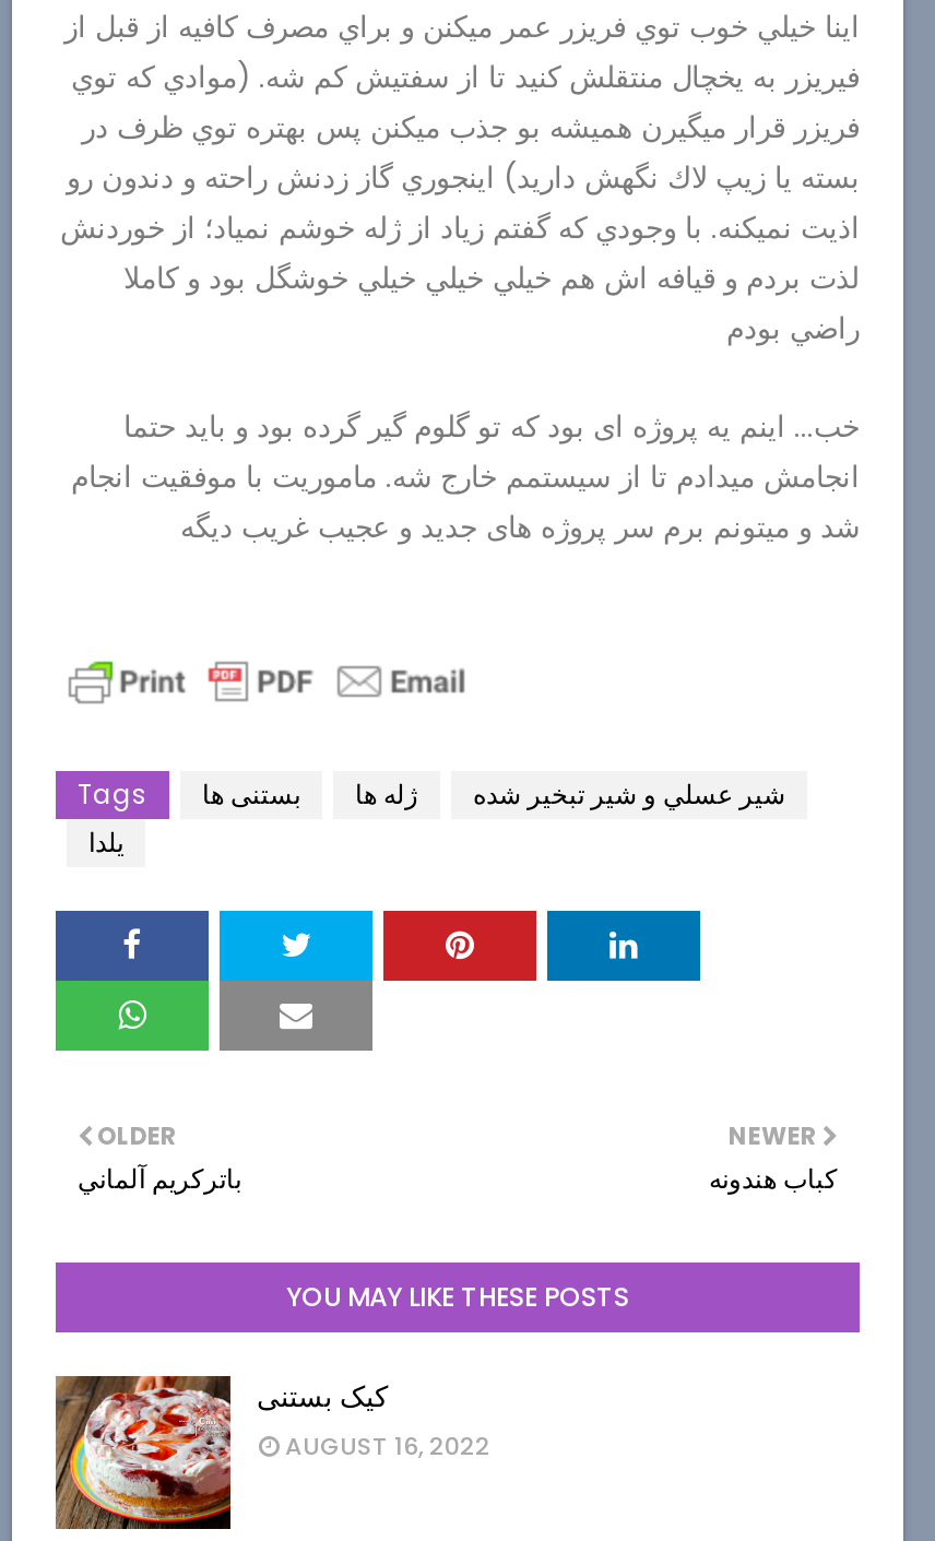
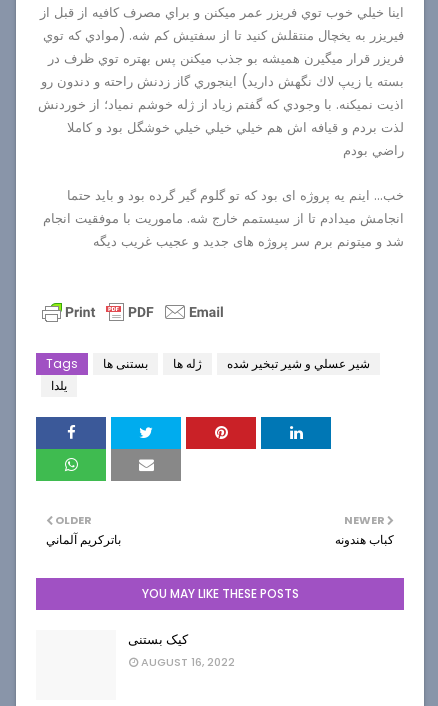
[54,1374,233,1531] [image] -> none

